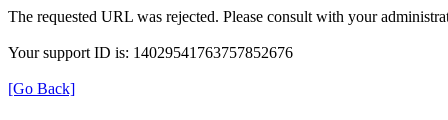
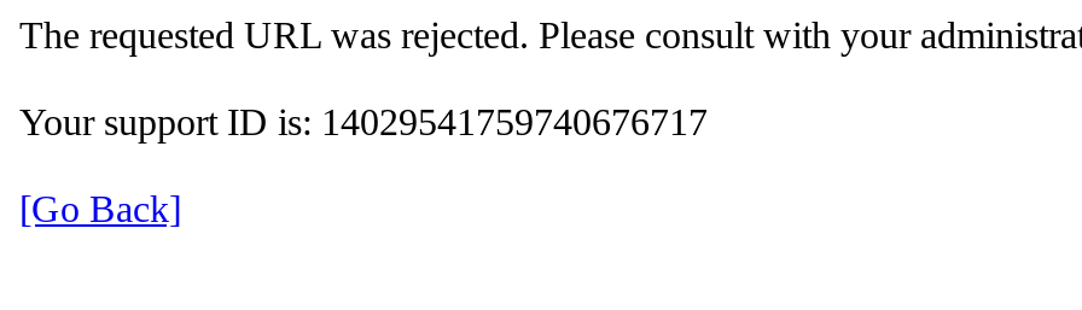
[8,44,293,61] Your support ID is: 14029541763757852676 -> [19,101,708,142] Your support ID is: 14029541759740676717

